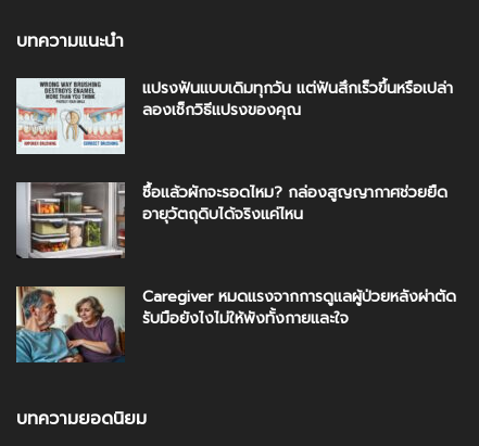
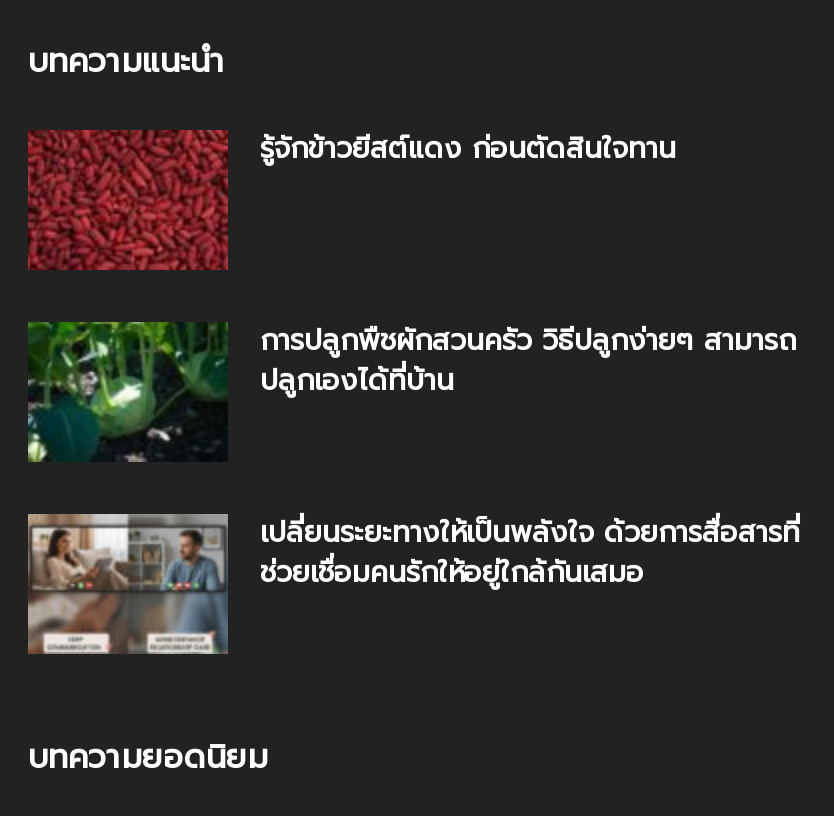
[15,77,453,155] [image] | แปรงฟันแบบเดิมทุกวัน แต่ฟันสึกเร็วขึ้นหรือเปล่า | ลองเช็กวิธีแปรงของคุณ -> [26,128,676,272] [image] | รู้จักข้าวยีสต์แดง ก่อนตัดสินใจทาน
[15,181,448,259] [image] | ซื้อแล้วผักจะรอดไหม? กล่องสูญญากาศช่วยยืด | อายุวัตถุดิบได้จริงแค่ไหน -> [28,320,796,464] [image] | การปลูกพืชผักสวนครัว วิธีปลูกง่ายๆ สามารถ | ปลูกเองได้ที่บ้าน
[15,286,456,364] [image] | Caregiver หมดแรงจากการดูแลผู้ป่วยหลังผ่าตัด | รับมือยังไงไม่ให้พังทั้งกายและใจ -> [26,512,800,656] [image] | เปลี่ยนระยะทางให้เป็นพลังใจ ด้วยการสื่อสารที่ | ช่วยเชื่อมคนรักให้อยู่ใกล้กันเสมอ

